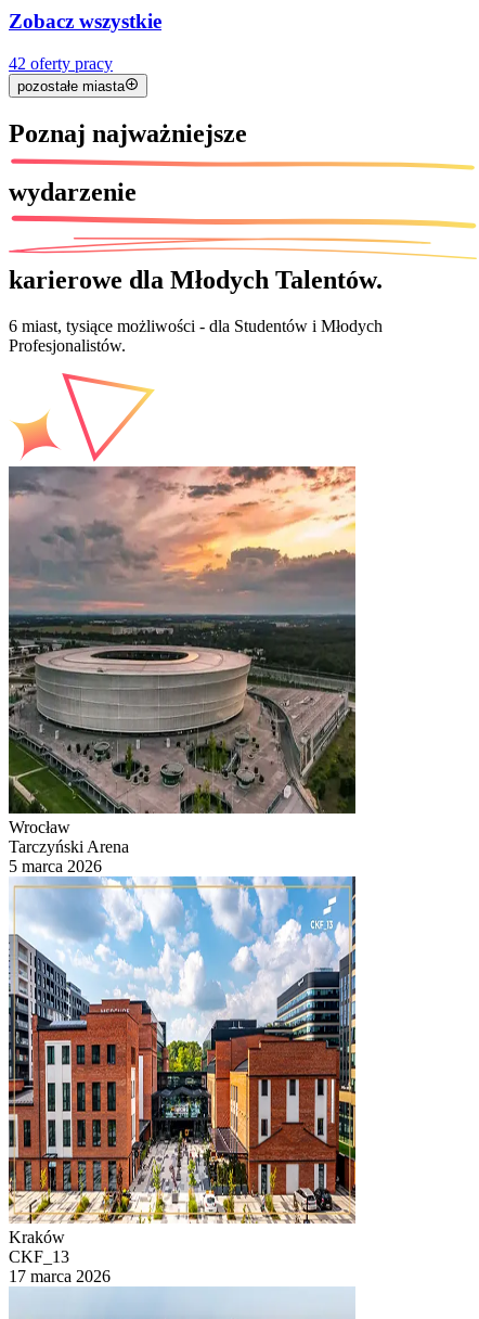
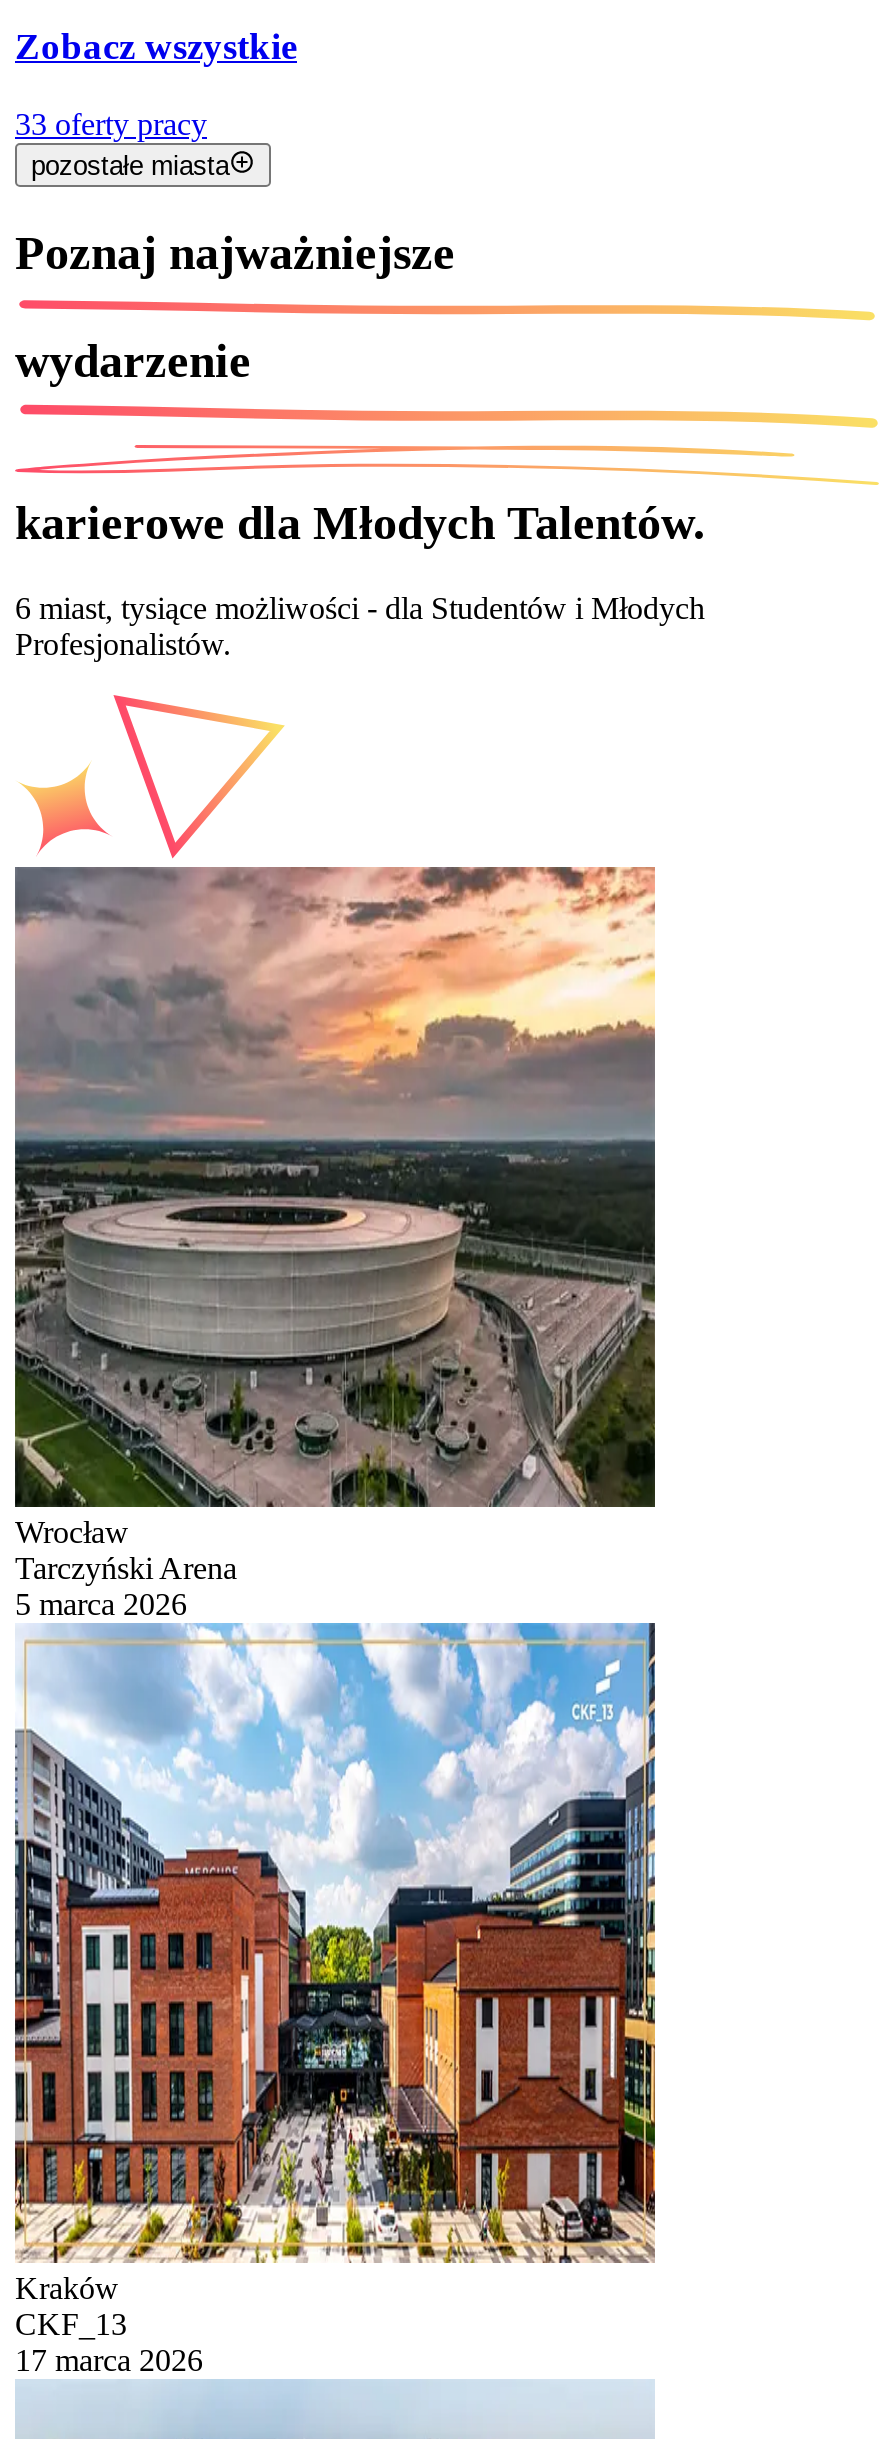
[9,54,113,72] 42 oferty pracy -> [15,106,207,140] 33 oferty pracy

